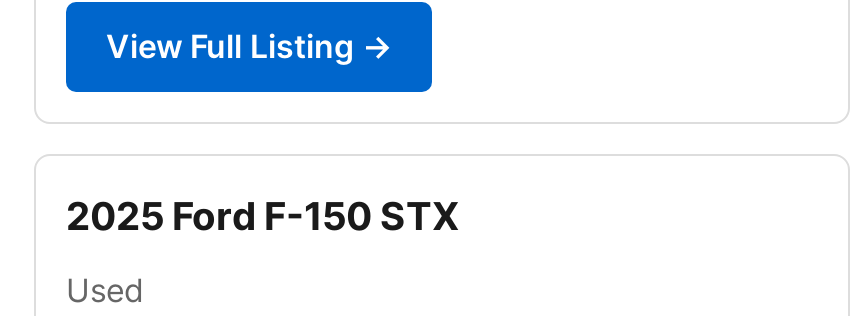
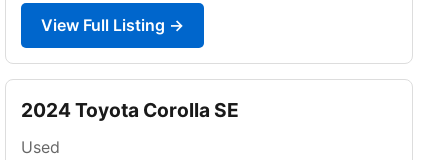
[66,192,460,240] 2025 Ford F-150 STX -> [21,98,239,122] 2024 Toyota Corolla SE

